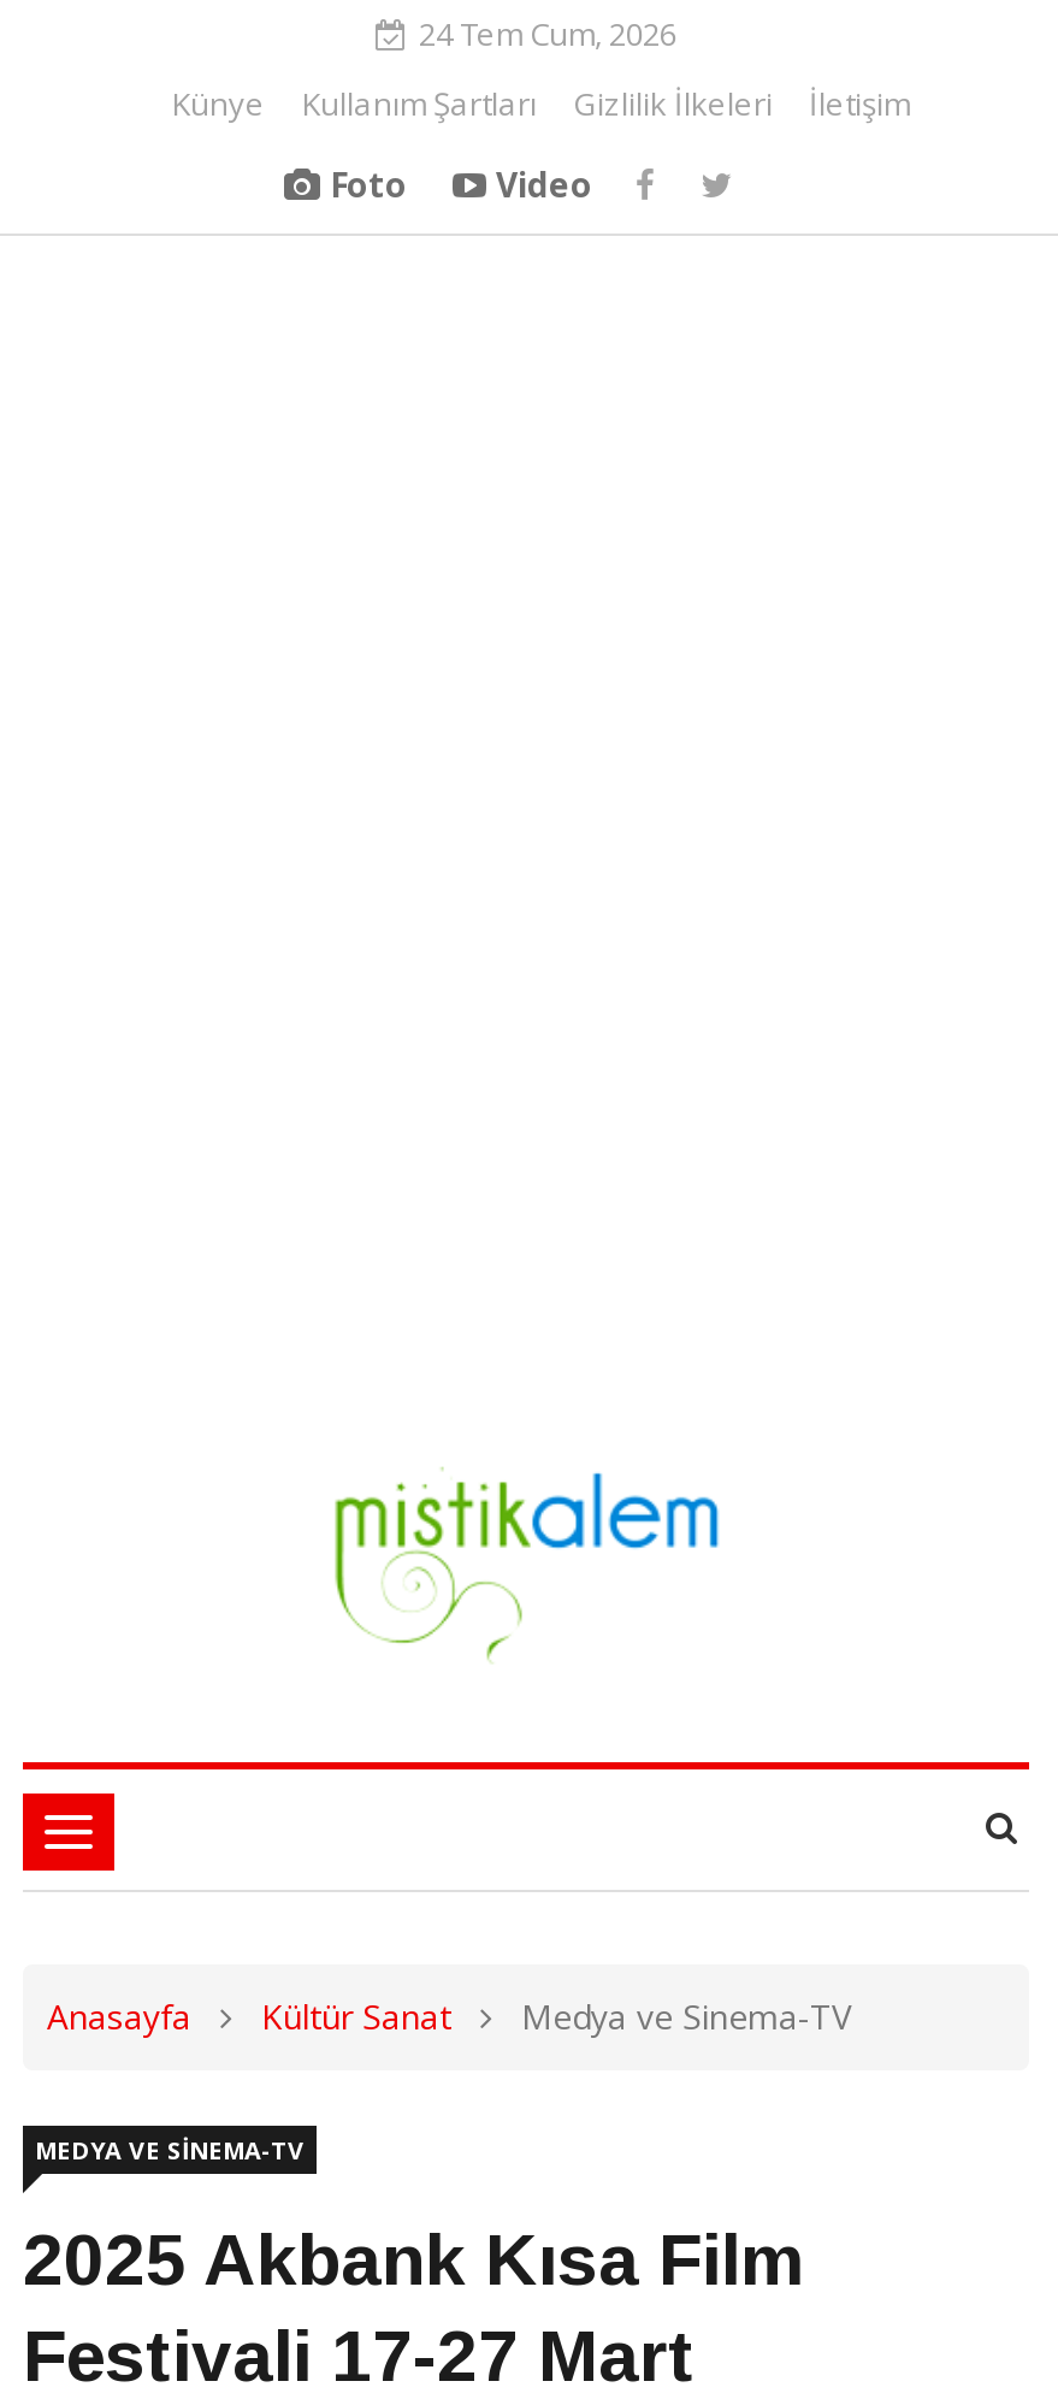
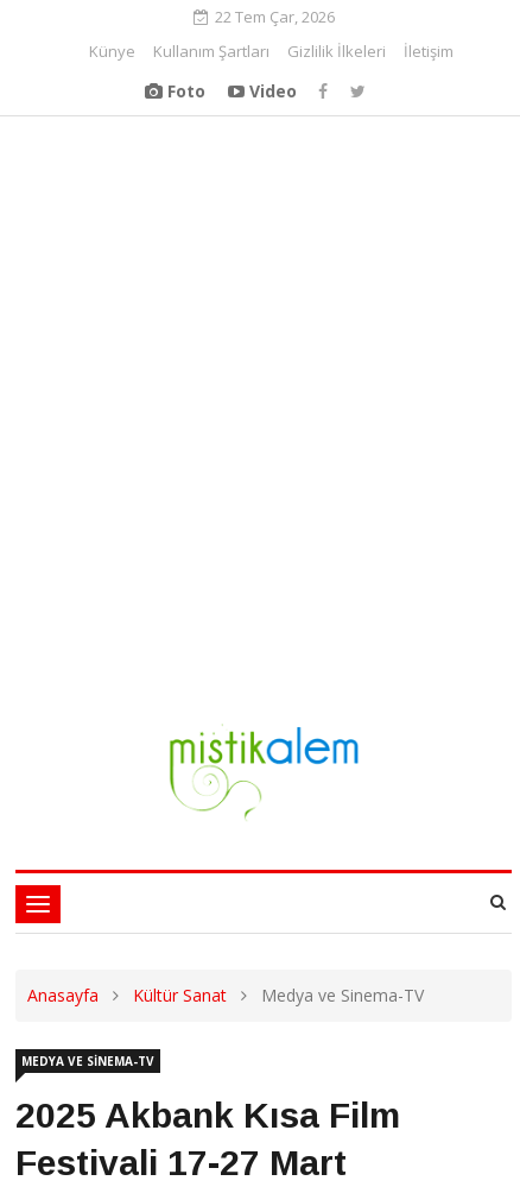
[419,12,676,55] 24 Tem Cum, 2026 -> [214,6,334,27] 22 Tem Çar, 2026

